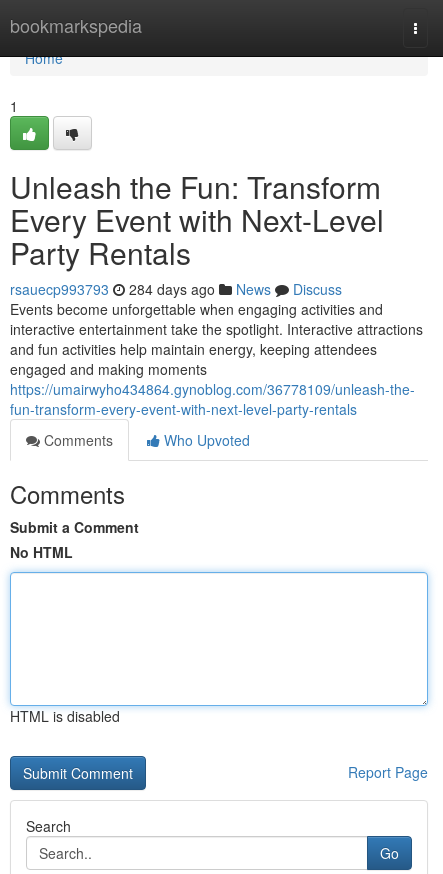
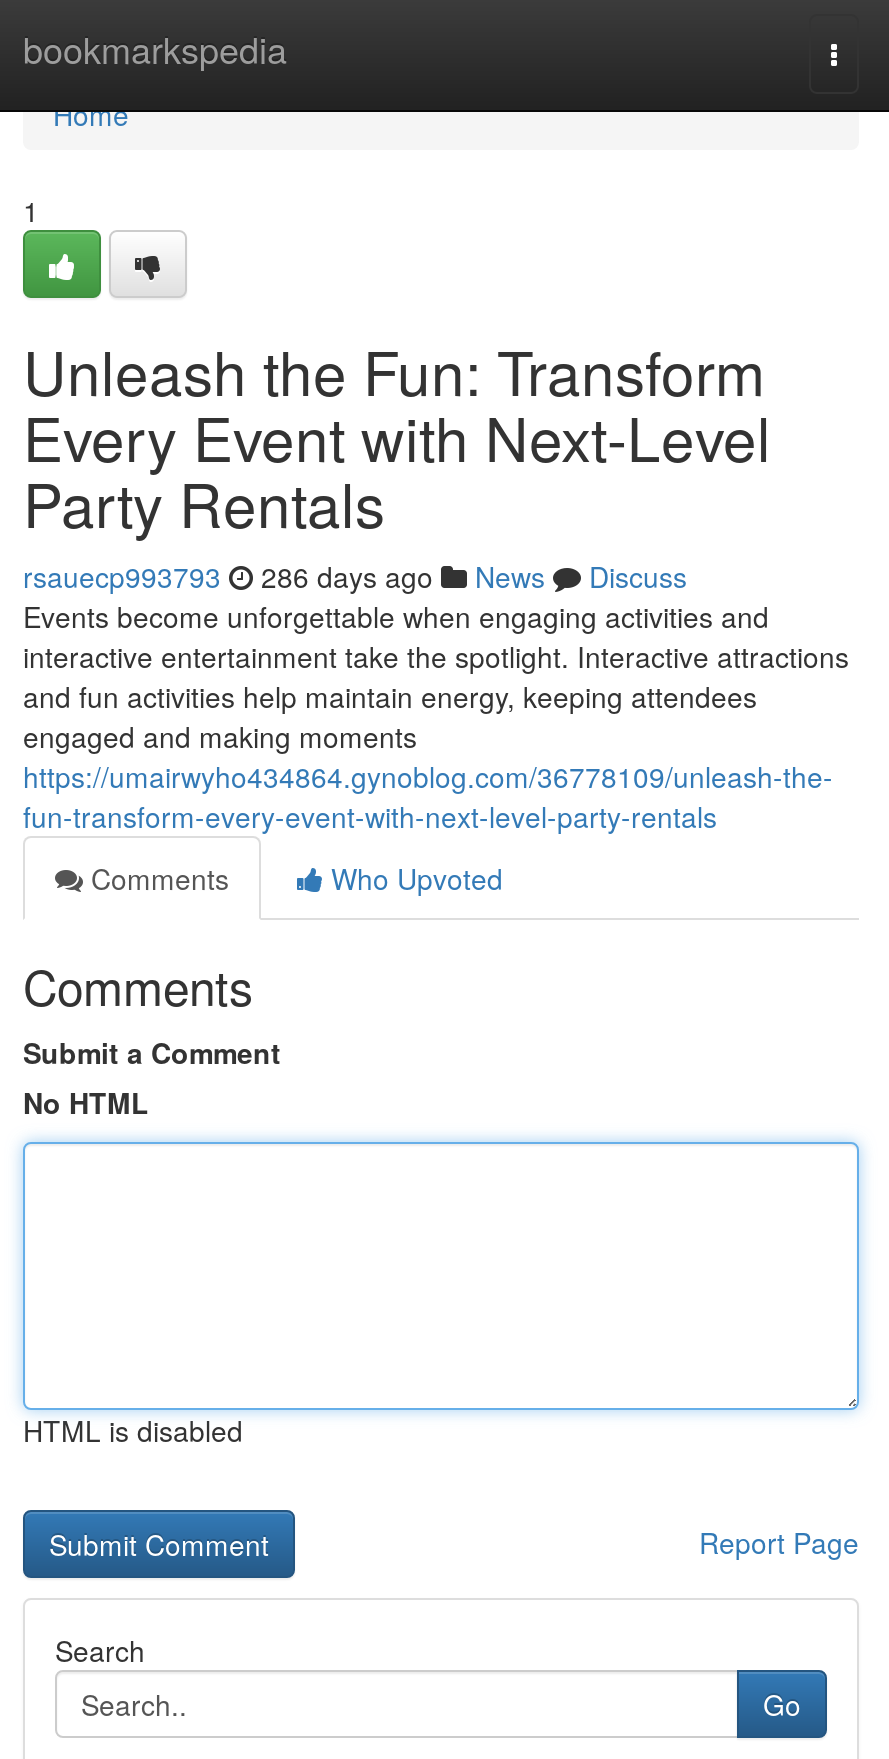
[10,279,342,299] rsauecp993793 284 days ago News Discuss -> [23,556,687,596] rsauecp993793 286 days ago News Discuss

